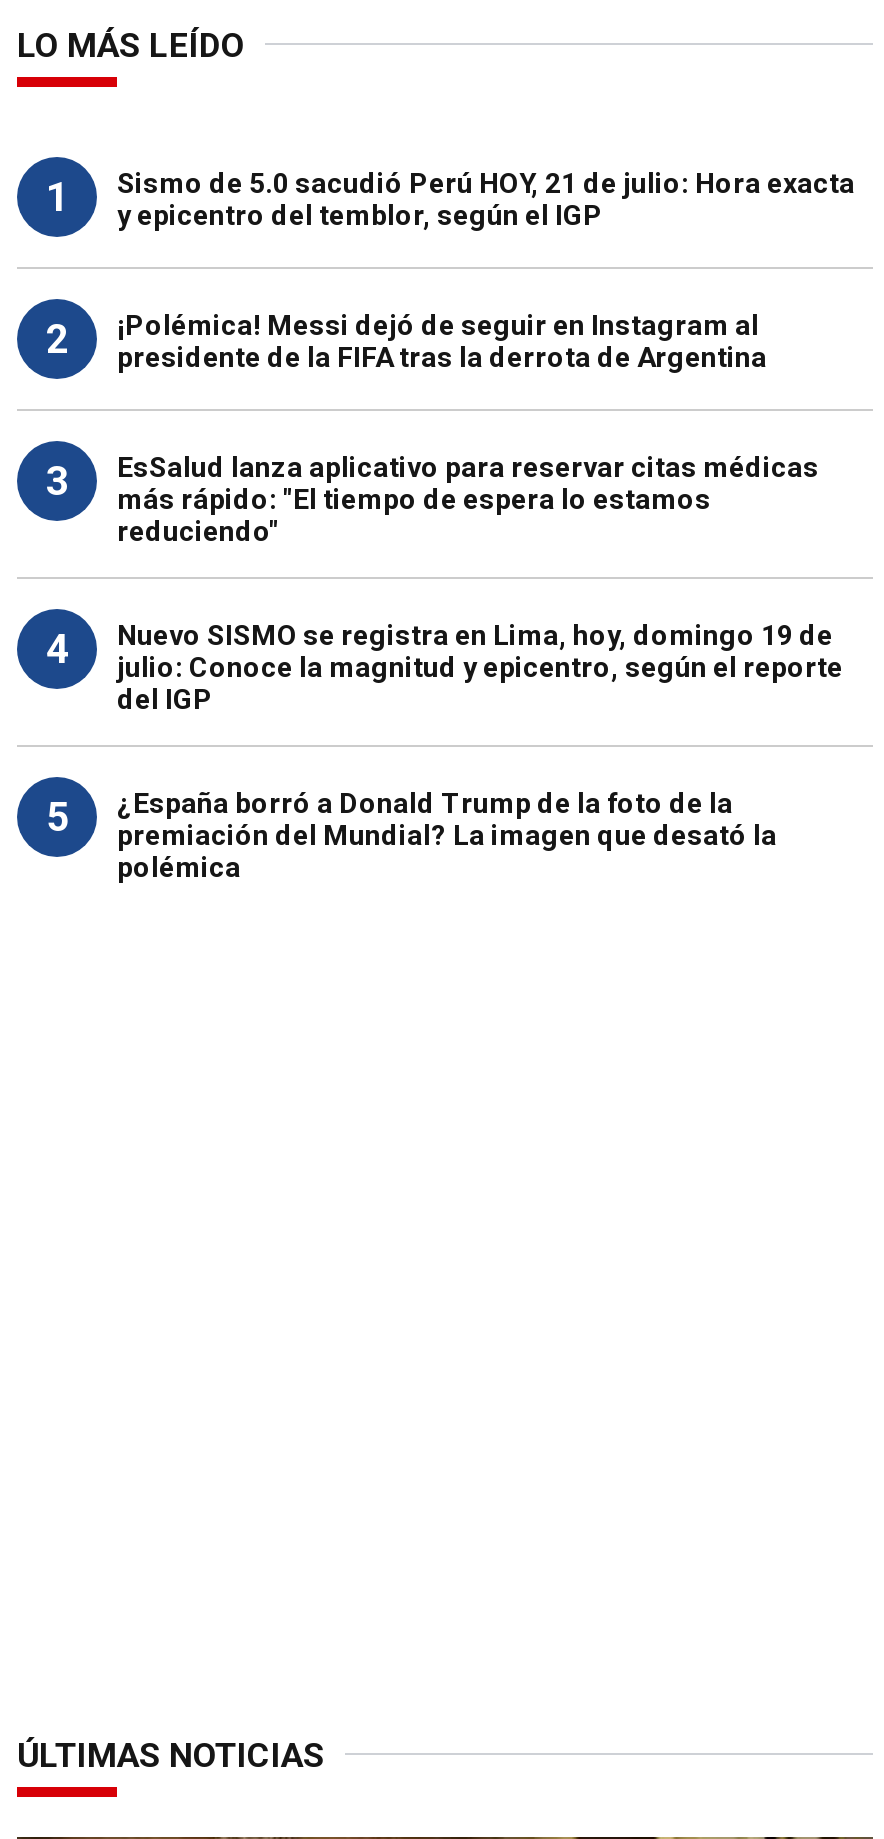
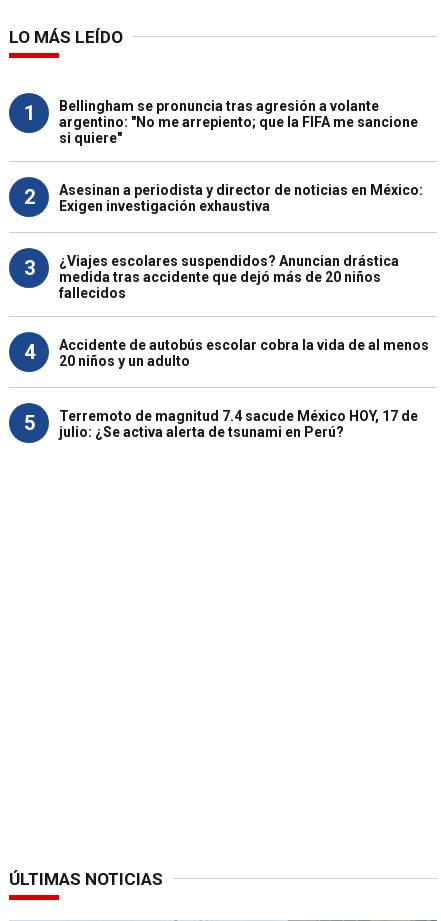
[117,166,855,230] Sismo de 5.0 sacudió Perú HOY, 21 de julio: Hora exacta | y epicentro del temblor, según el IGP -> [59,98,418,146] Bellingham se pronuncia tras agresión a volante | argentino: "No me arrepiento; que la FIFA me sancione | si quiere"
[117,308,767,372] ¡Polémica! Messi dejó de seguir en Instagram al | presidente de la FIFA tras la derrota de Argentina -> [59,182,423,214] Asesinan a periodista y director de noticias en México: | Exigen investigación exhaustiva
[117,450,819,546] EsSalud lanza aplicativo para reservar citas médicas | más rápido: "El tiempo de espera lo estamos | reduciendo" -> [59,253,399,301] ¿Viajes escolares suspendidos? Anuncian drástica | medida tras accidente que dejó más de 20 niños | fallecidos
[117,618,843,714] Nuevo SISMO se registra en Lima, hoy, domingo 19 de | julio: Conoce la magnitud y epicentro, según el reporte | del IGP -> [59,337,429,369] Accidente de autobús escolar cobra la vida de al menos | 20 niños y un adulto
[117,786,777,882] ¿España borró a Donald Trump de la foto de la | premiación del Mundial? La imagen que desató la | polémica -> [59,408,418,440] Terremoto de magnitud 7.4 sacude México HOY, 17 de | julio: ¿Se activa alerta de tsunami en Perú?

